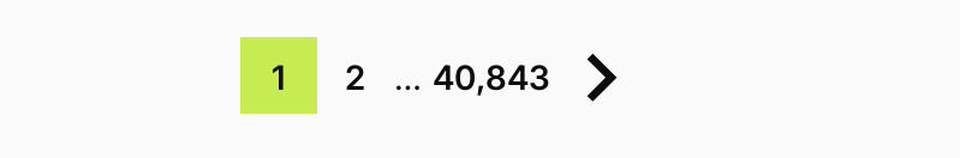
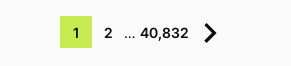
[272,56,550,96] 1 2 … 40,843 -> [73,24,189,41] 1 2 … 40,832

